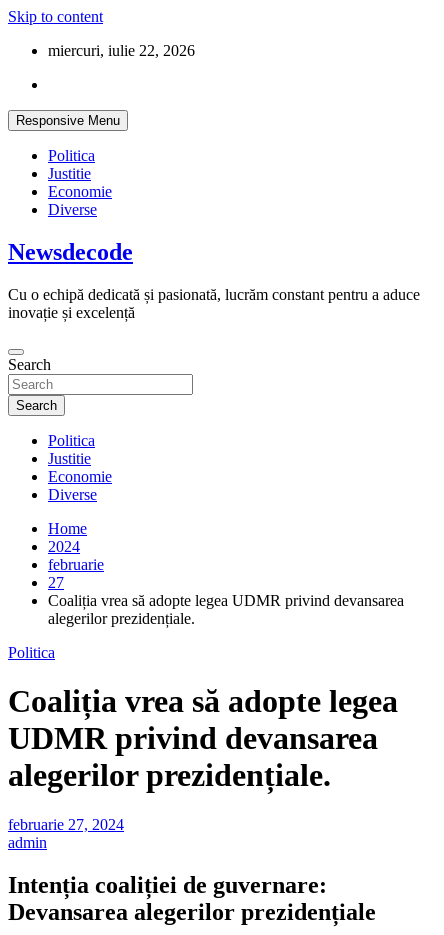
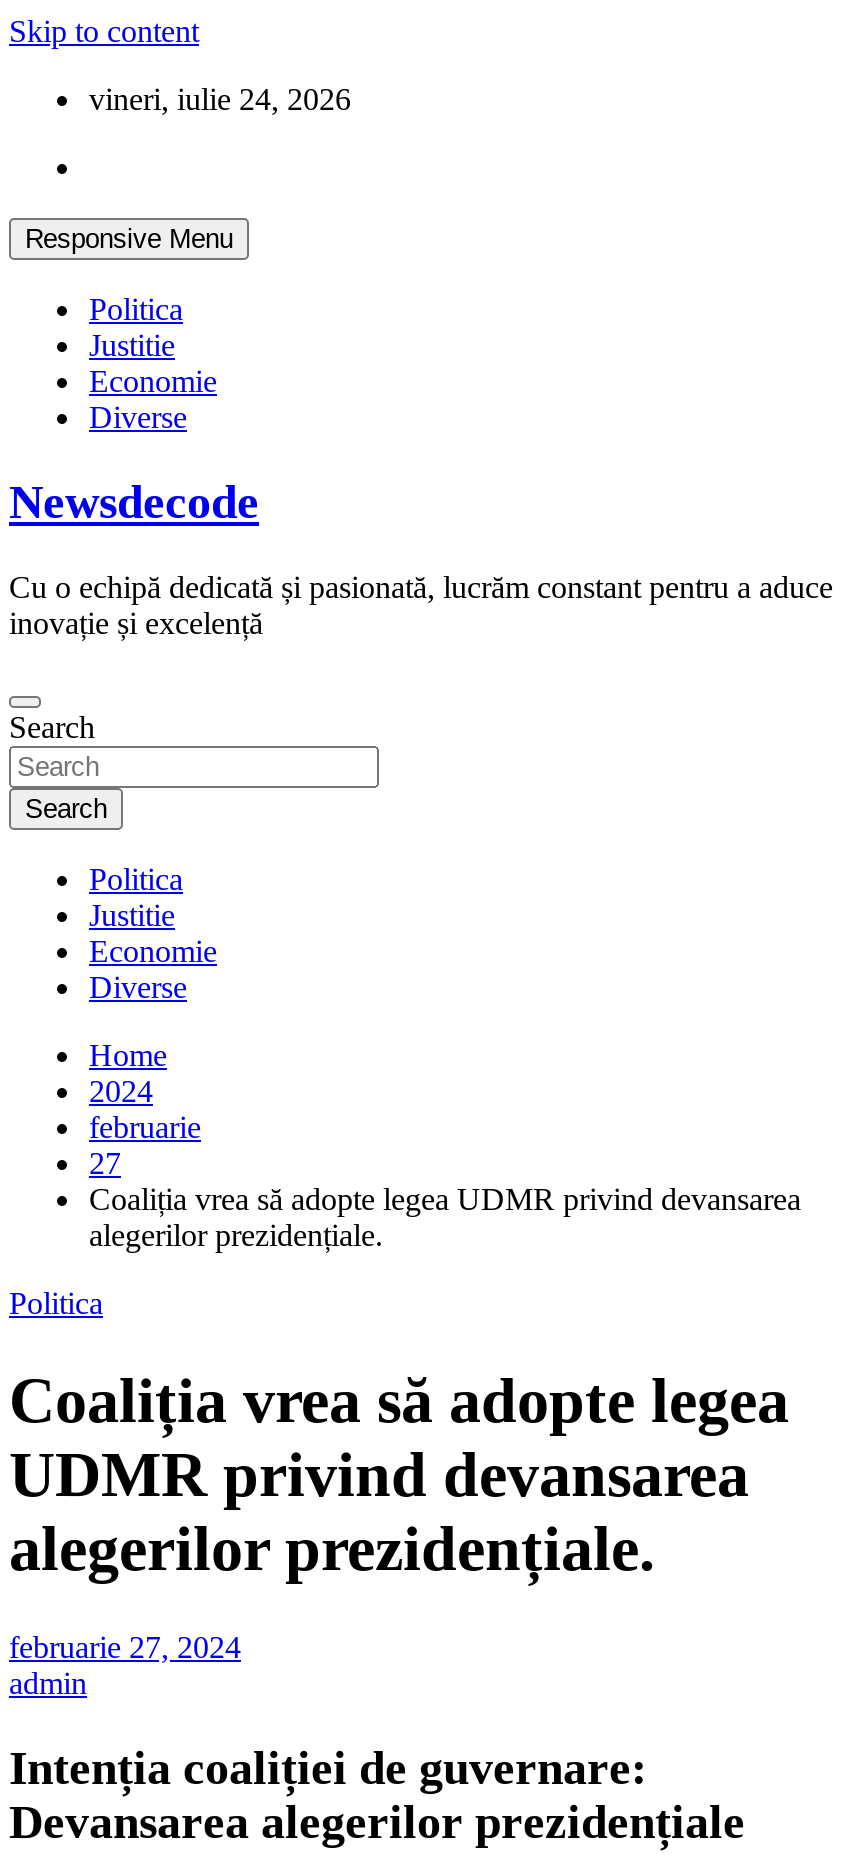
[48,42,195,59] miercuri, iulie 22, 2026 -> [89,82,351,116] vineri, iulie 24, 2026

